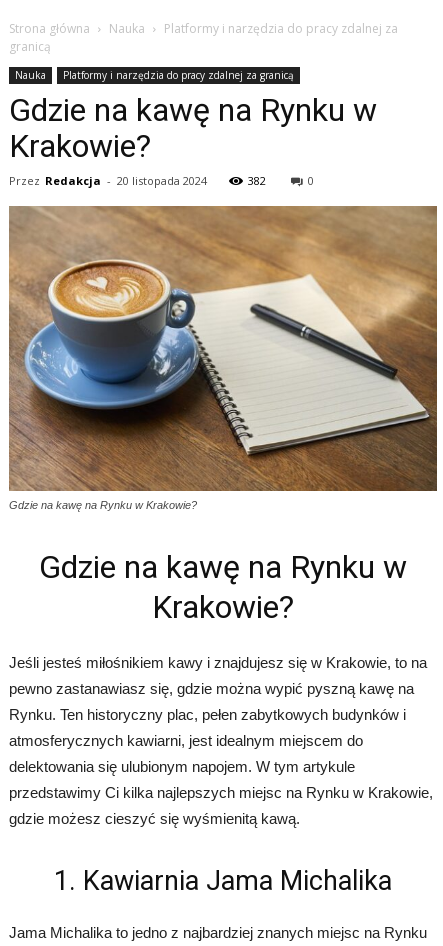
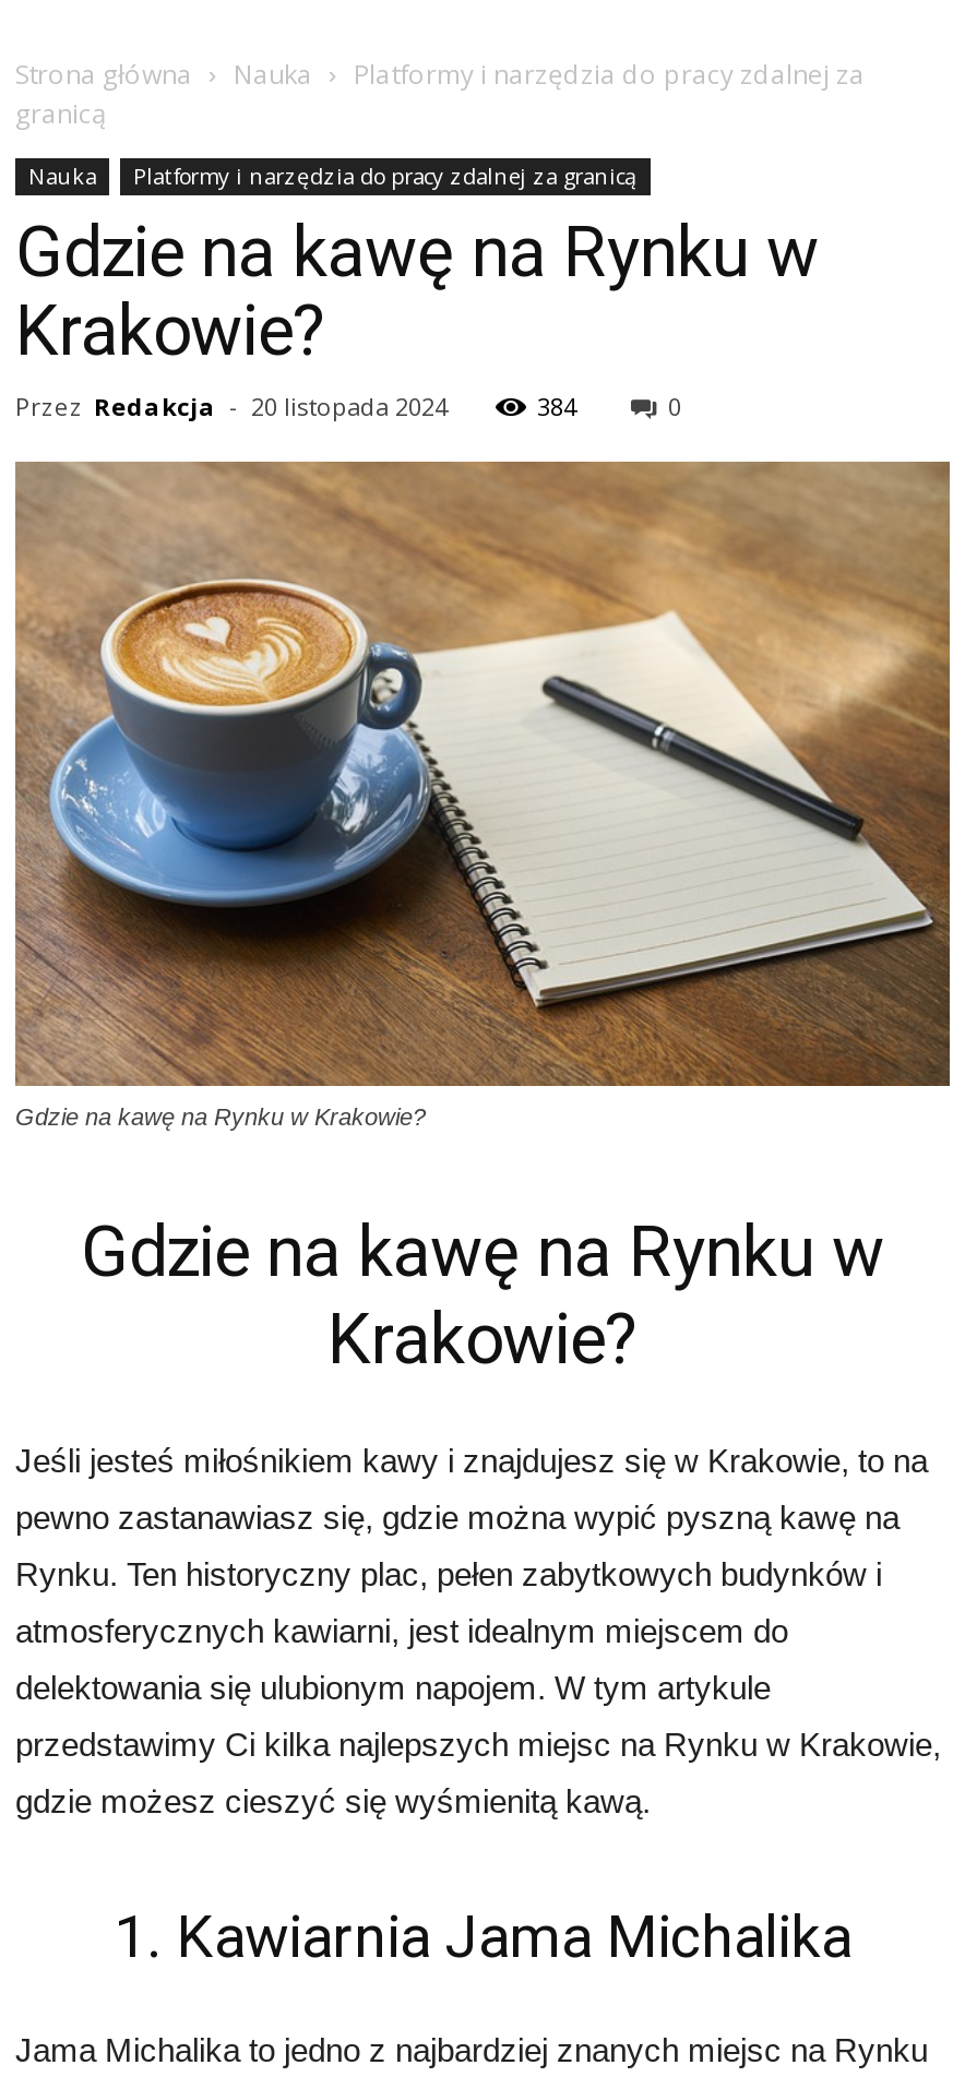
[248,173,266,188] 382 -> [537,390,576,422] 384

